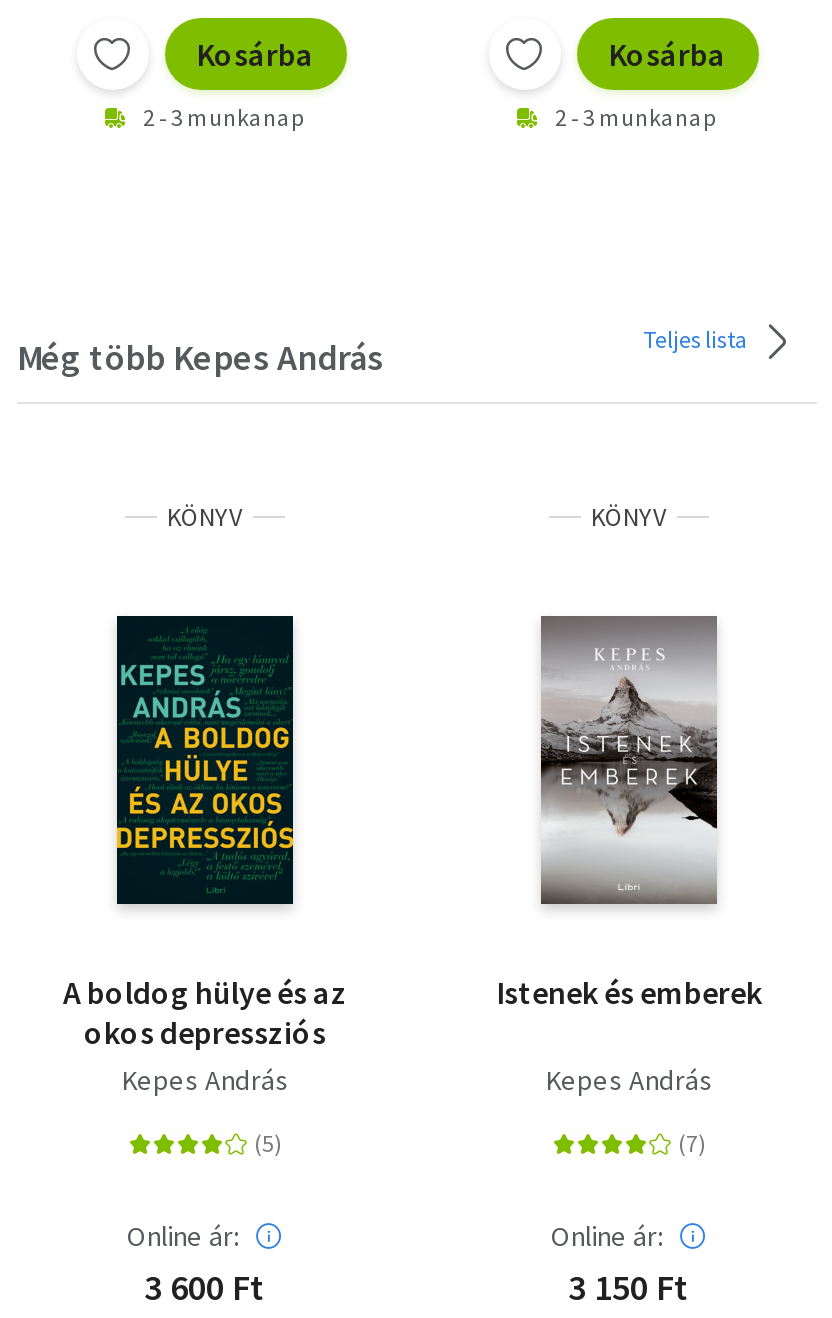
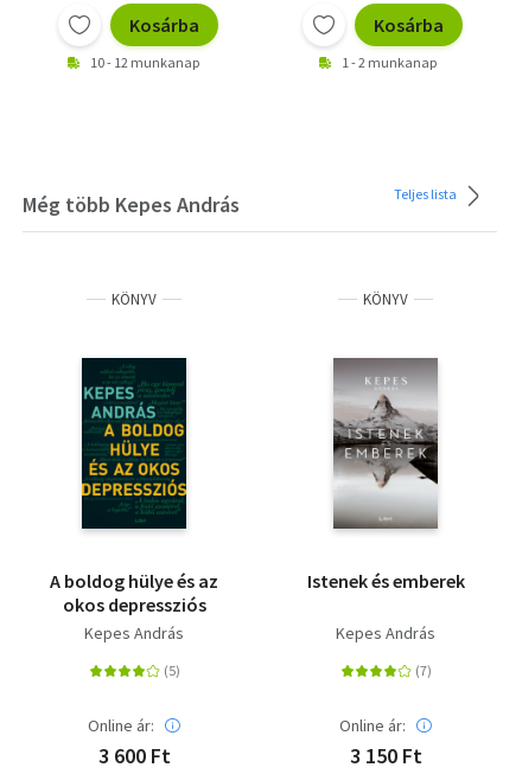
[143,102,303,132] 2 - 3 munkanap -> [90,53,199,71] 10 - 12 munkanap
[555,102,715,132] 2 - 3 munkanap -> [342,53,437,71] 1 - 2 munkanap

